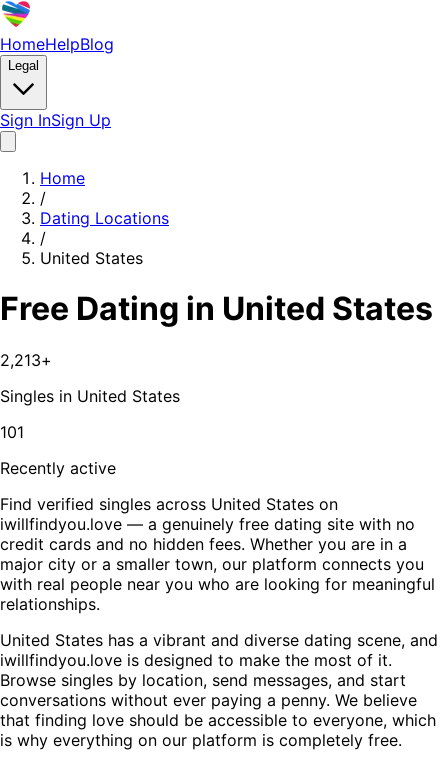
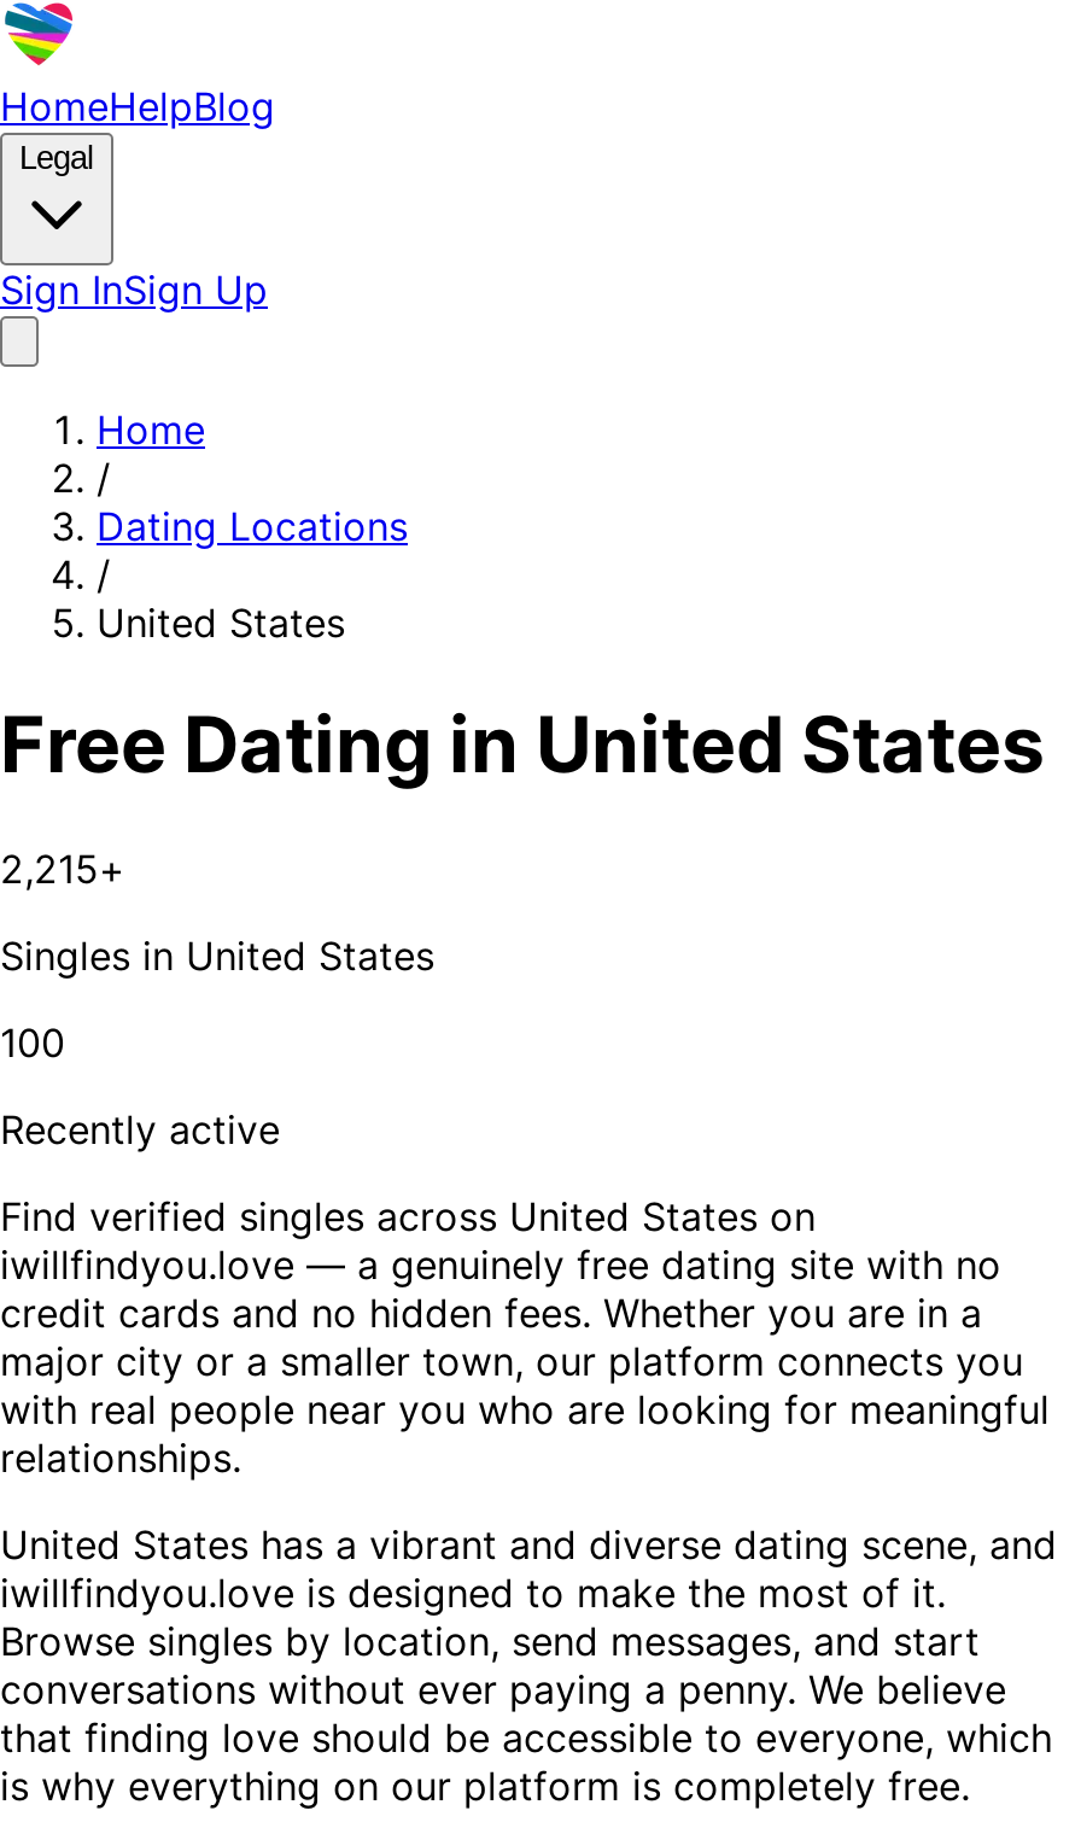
[0,350,52,370] 2,213+ -> [0,844,125,892] 2,215+
[0,422,24,442] 101 -> [0,1018,65,1066] 100

